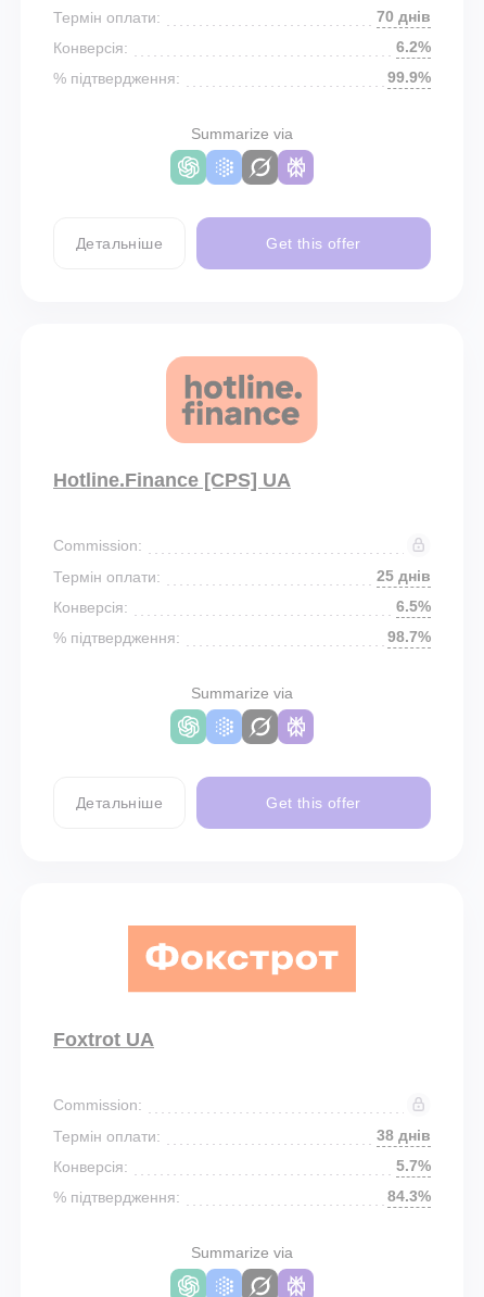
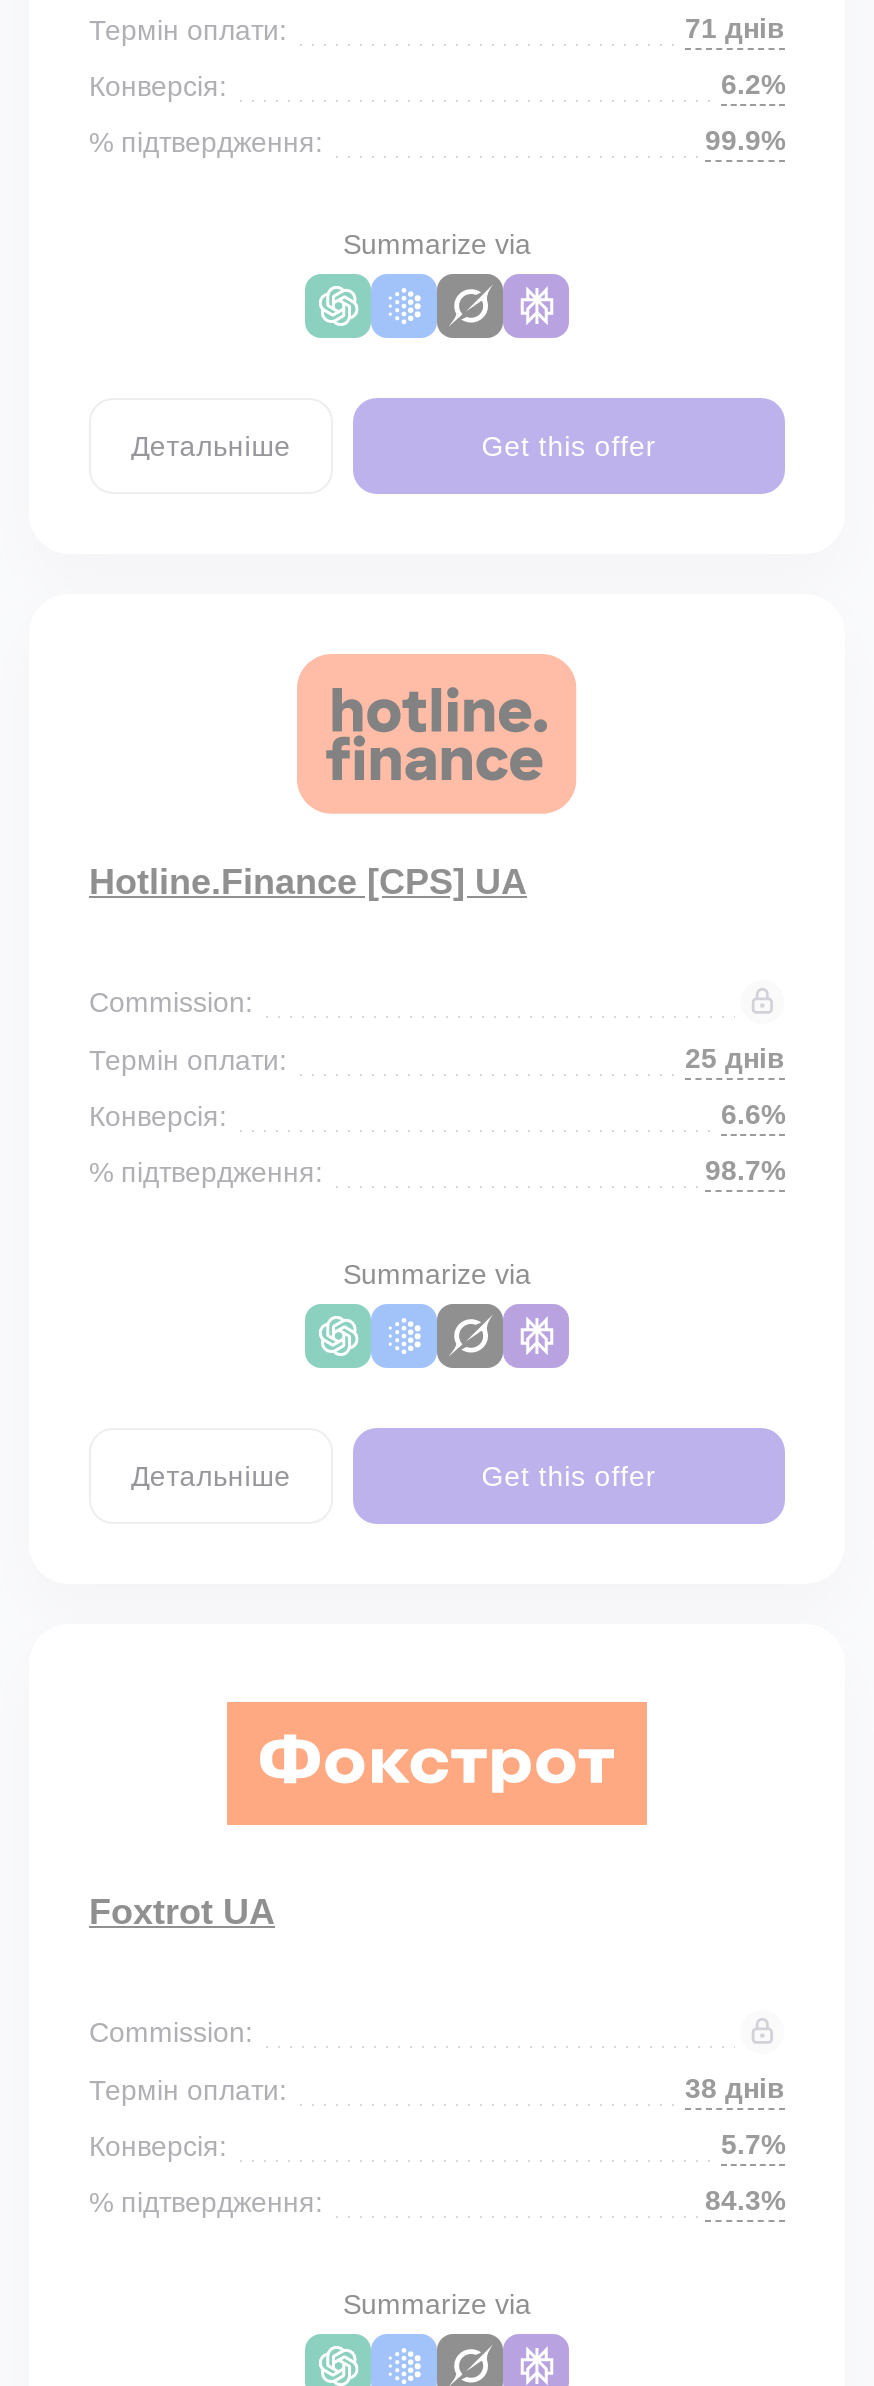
[377,8,431,25] 70 днів -> [685,12,785,44] 71 днів
[396,597,431,615] 6.5% -> [721,1098,785,1130] 6.6%

